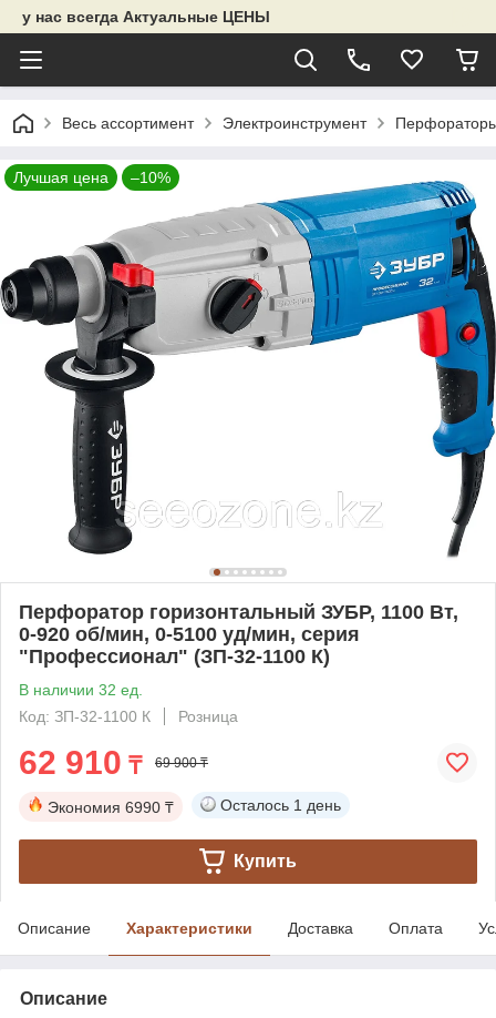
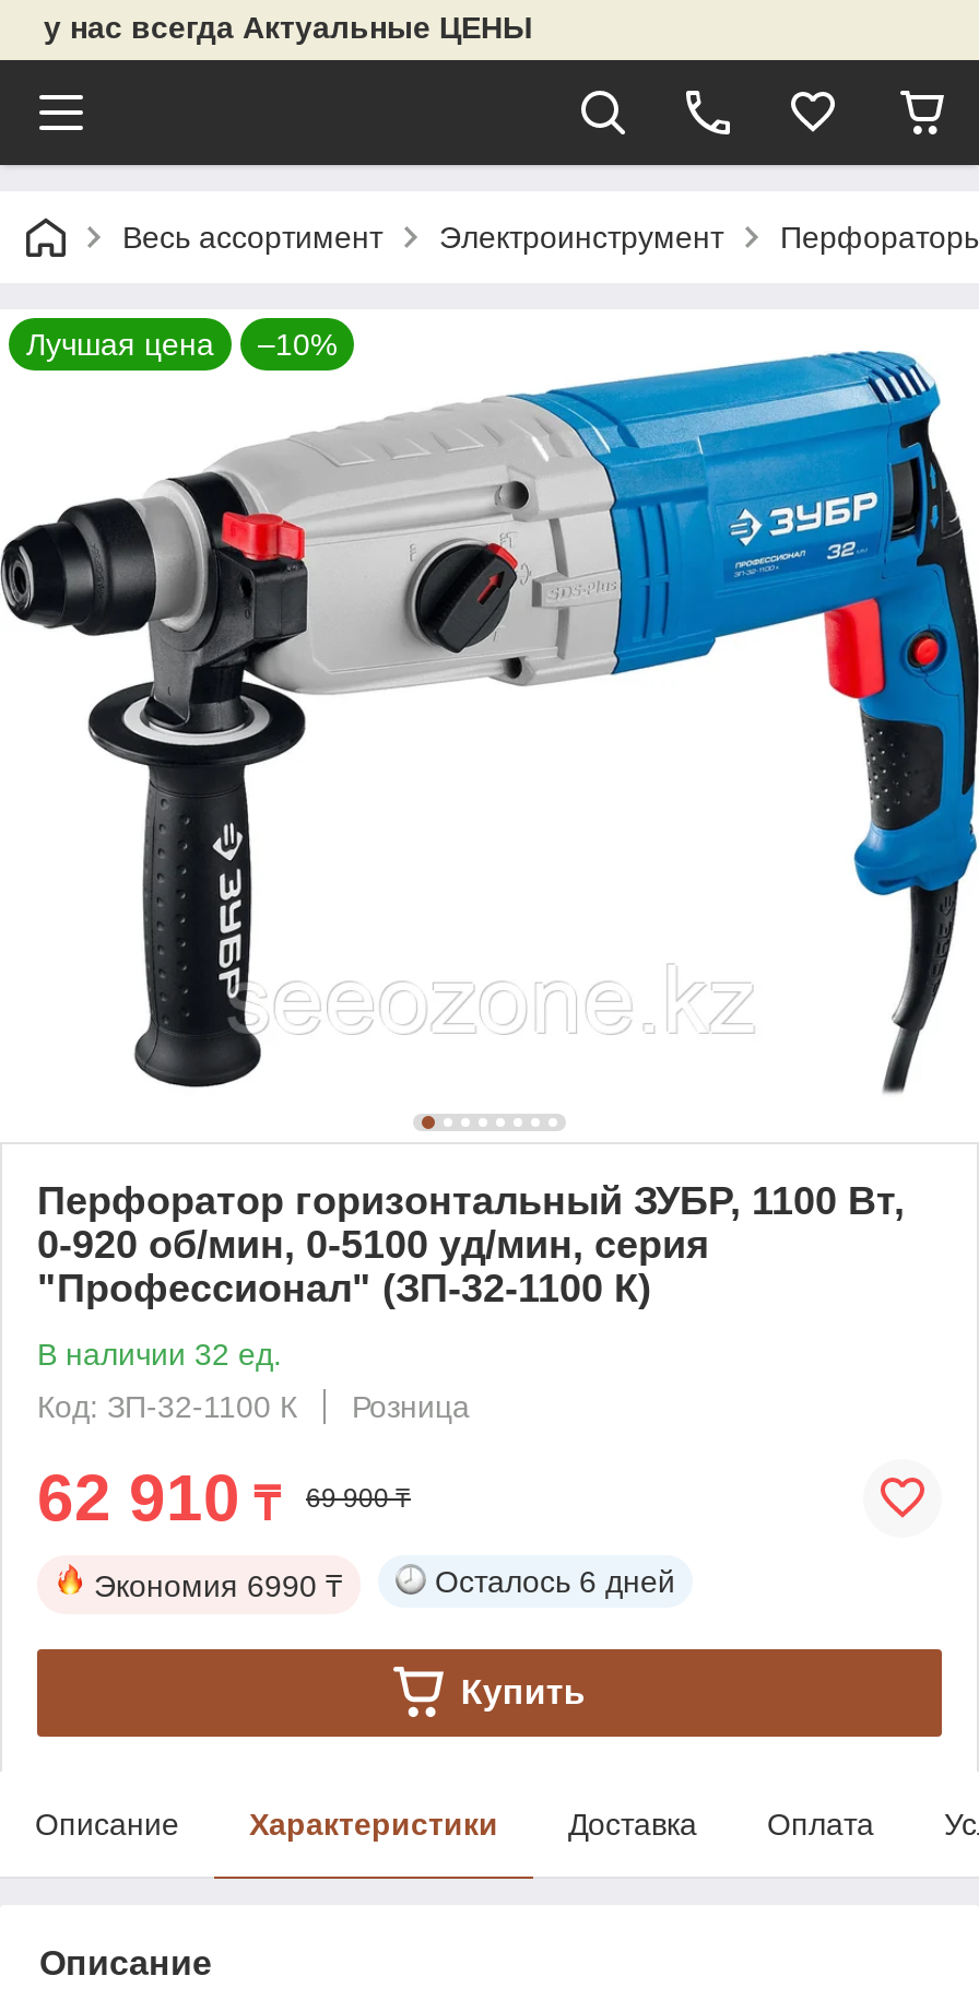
[220,796,341,814] Осталось 1 день -> [435,1564,675,1599] Осталось 6 дней

